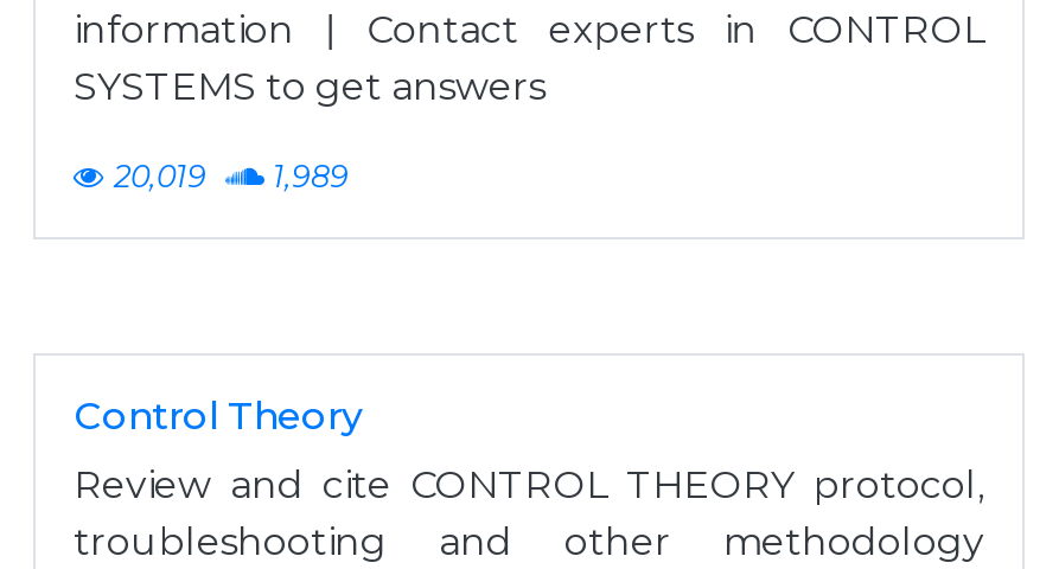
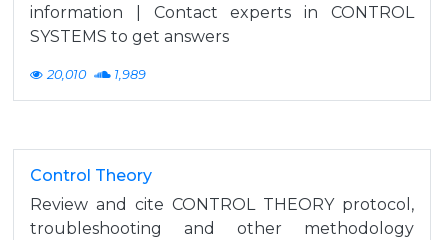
[114,158,349,194] 20,019 1,989 -> [47,67,146,82] 20,010 1,989

